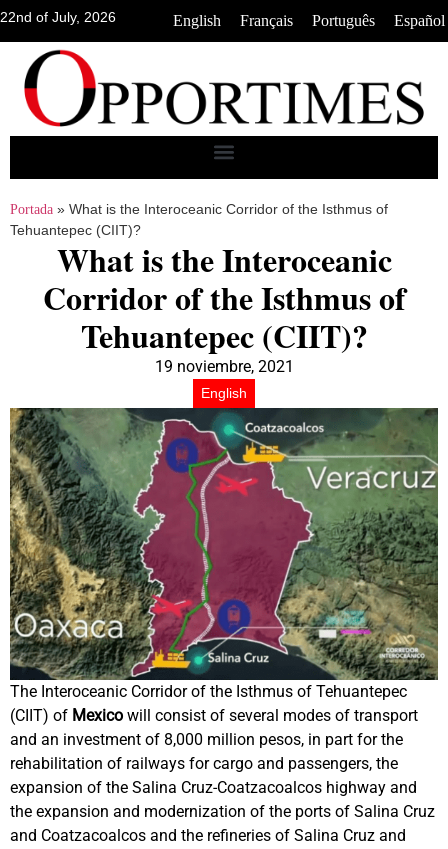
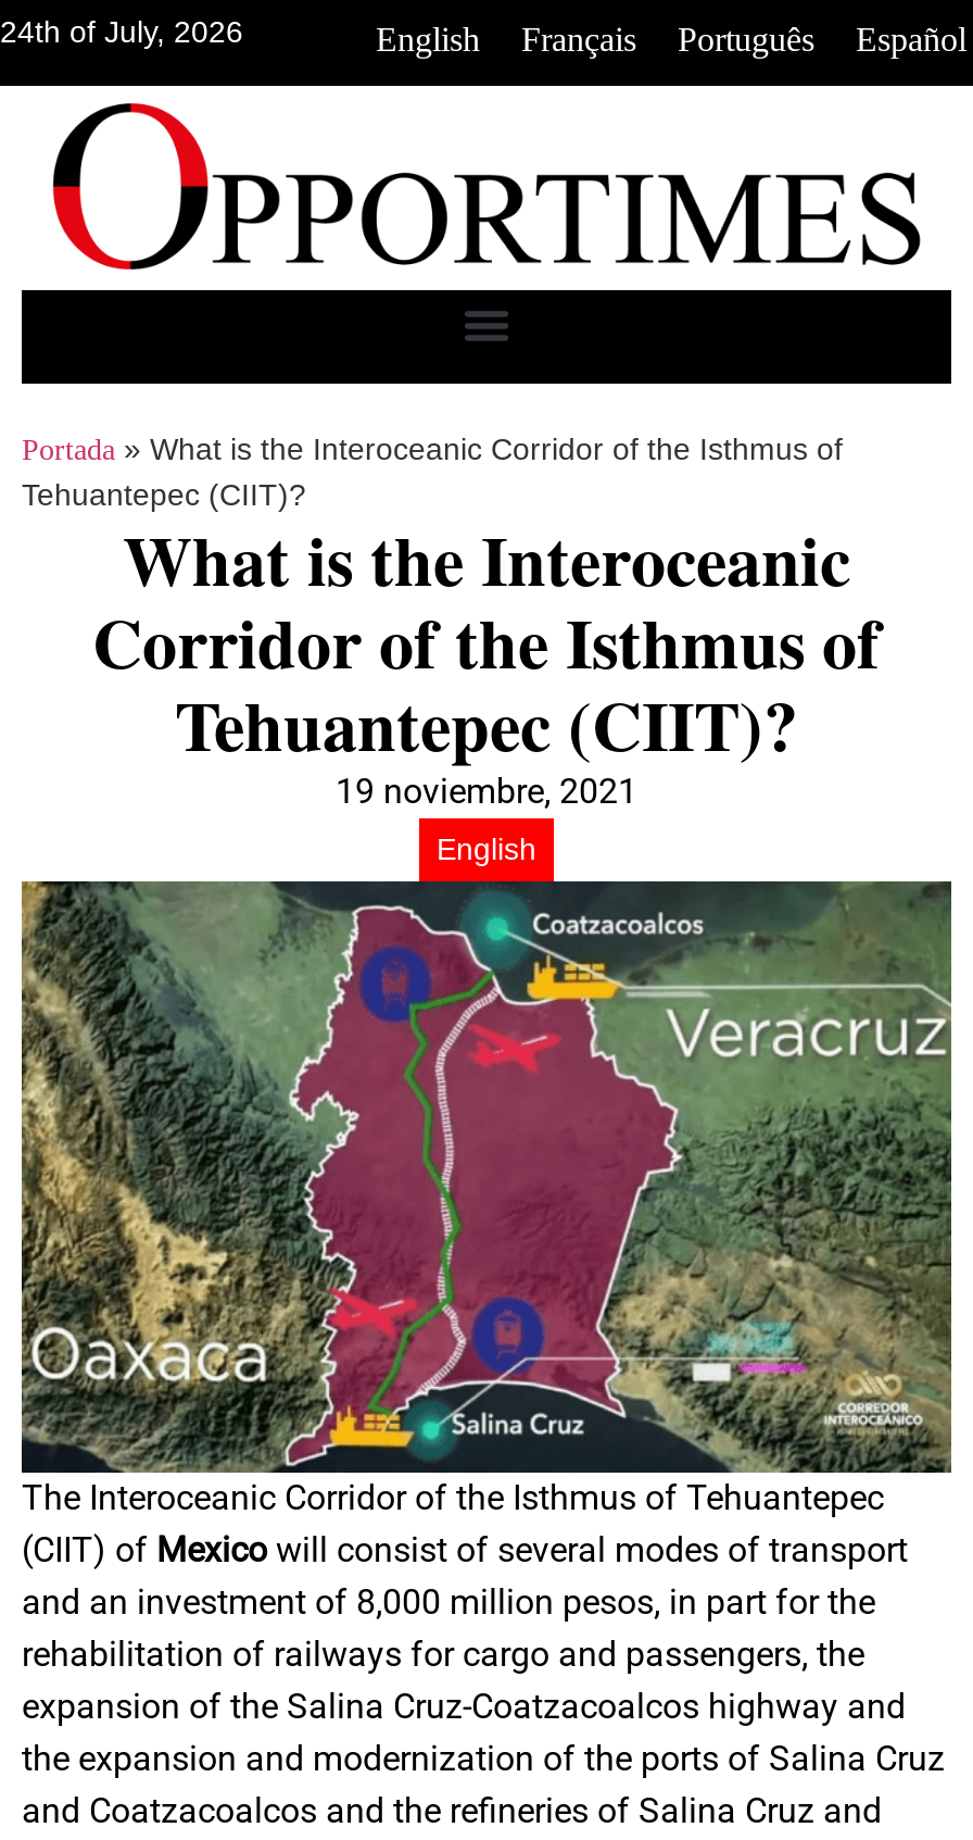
[0,9,116,25] 22nd of July, 2026 -> [0,14,243,49] 24th of July, 2026

